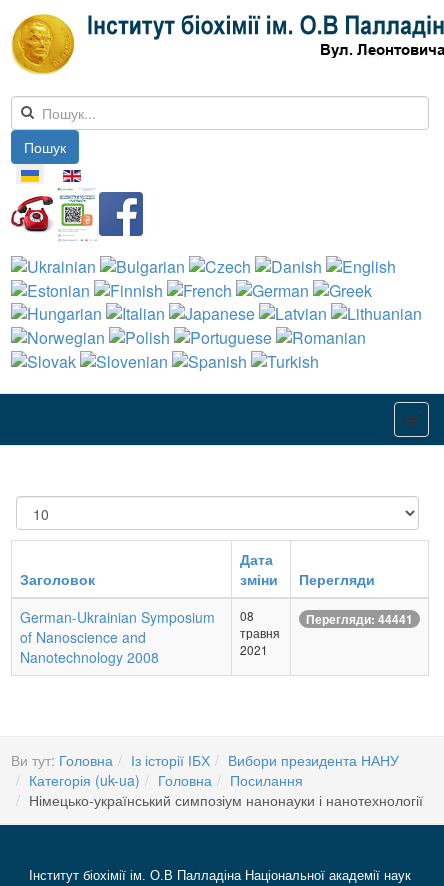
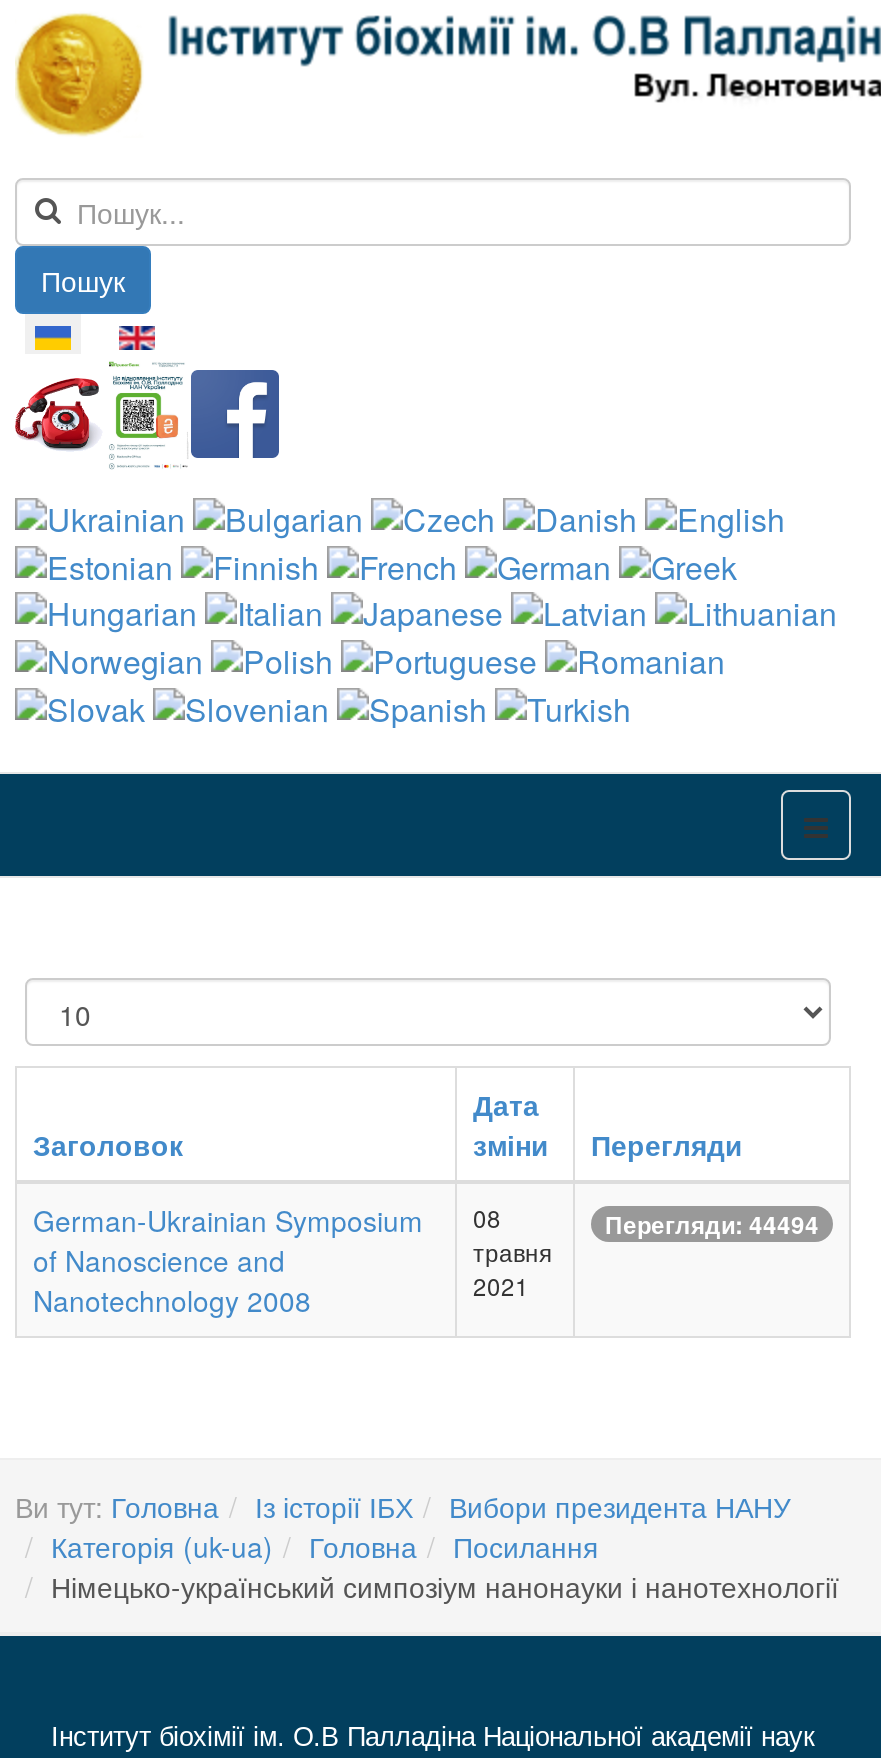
[306,610,413,628] Перегляди: 44441 -> [605,1207,819,1243] Перегляди: 44494

